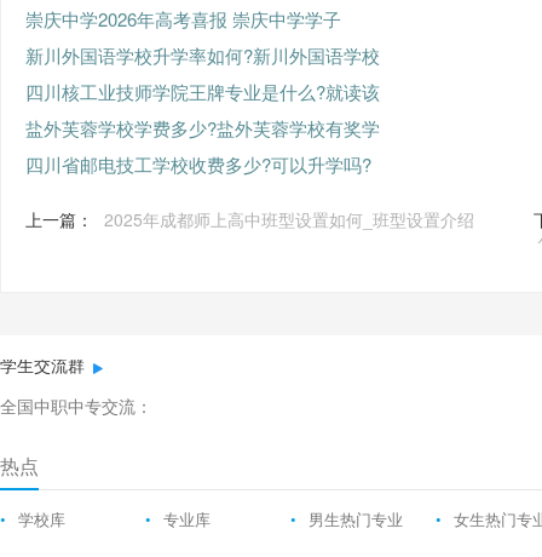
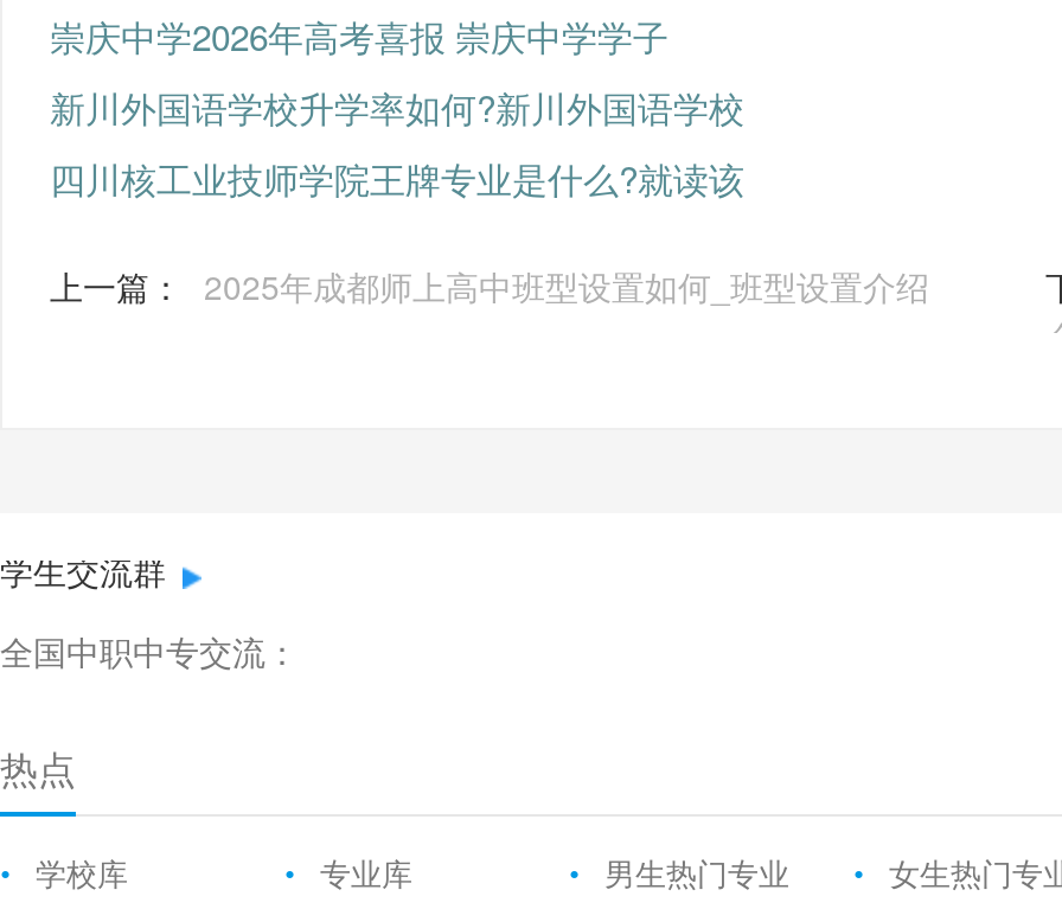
[25,115,380,177] 盐外芙蓉学校学费多少?盐外芙蓉学校有奖学 | 四川省邮电技工学校收费多少?可以升学吗? -> none

